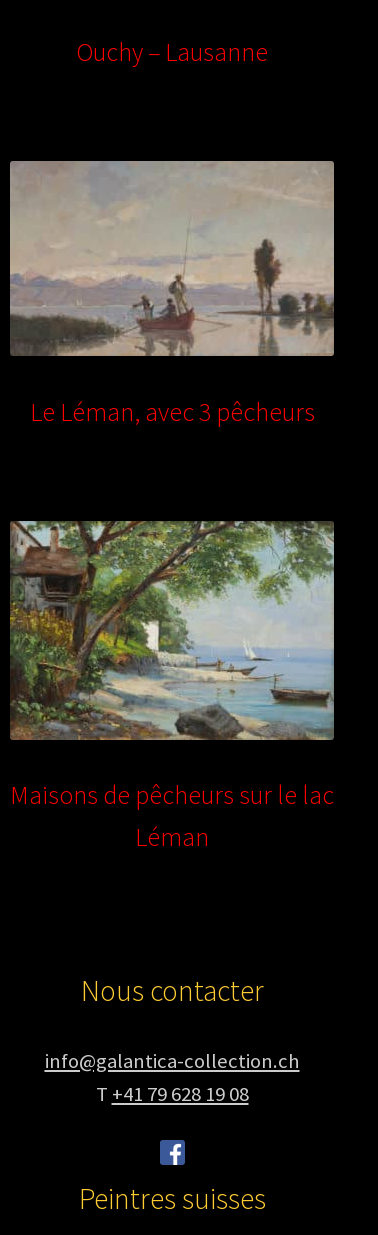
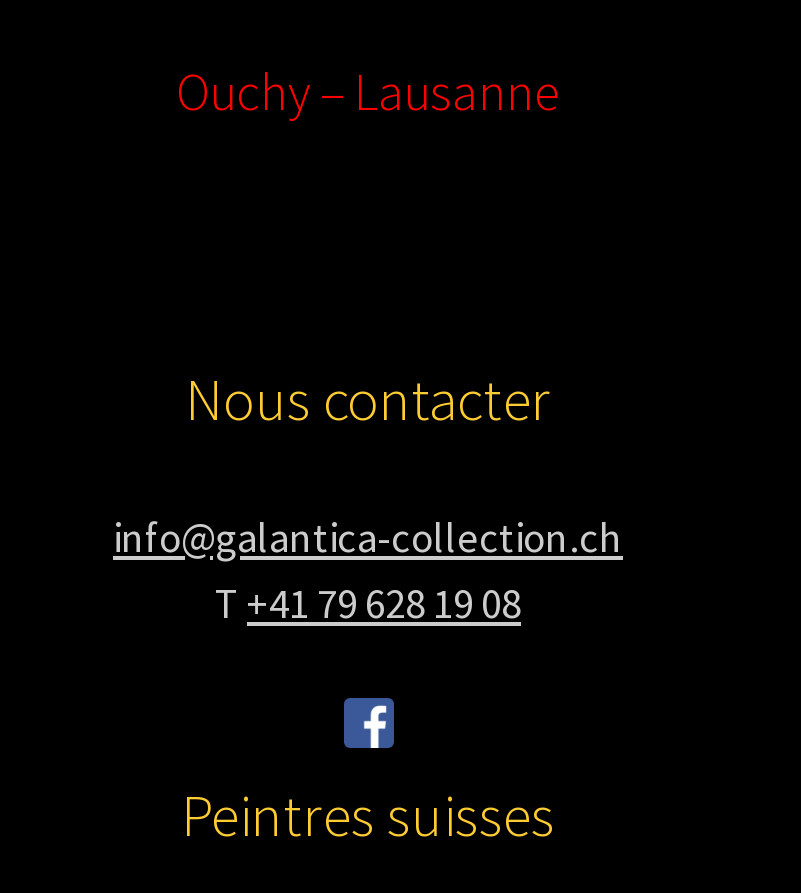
[9,160,335,428] [image] | Le Léman, avec 3 pêcheurs -> none
[9,520,335,853] [image] | Maisons de pêcheurs sur le lac | Léman -> none

